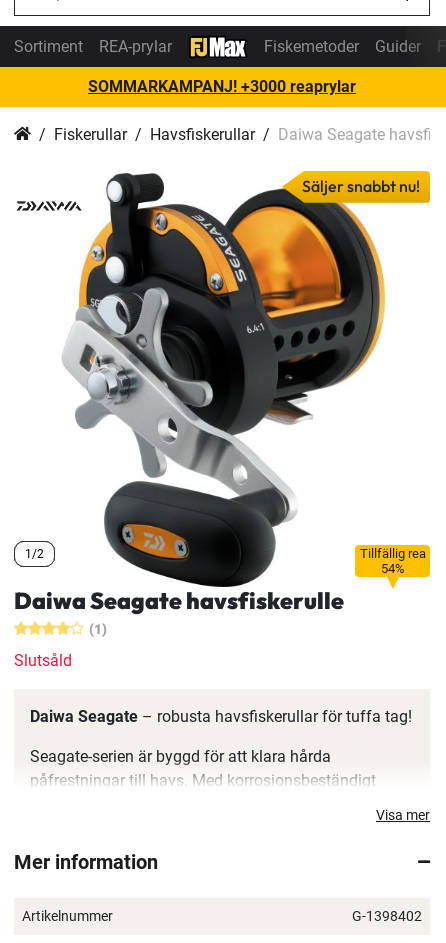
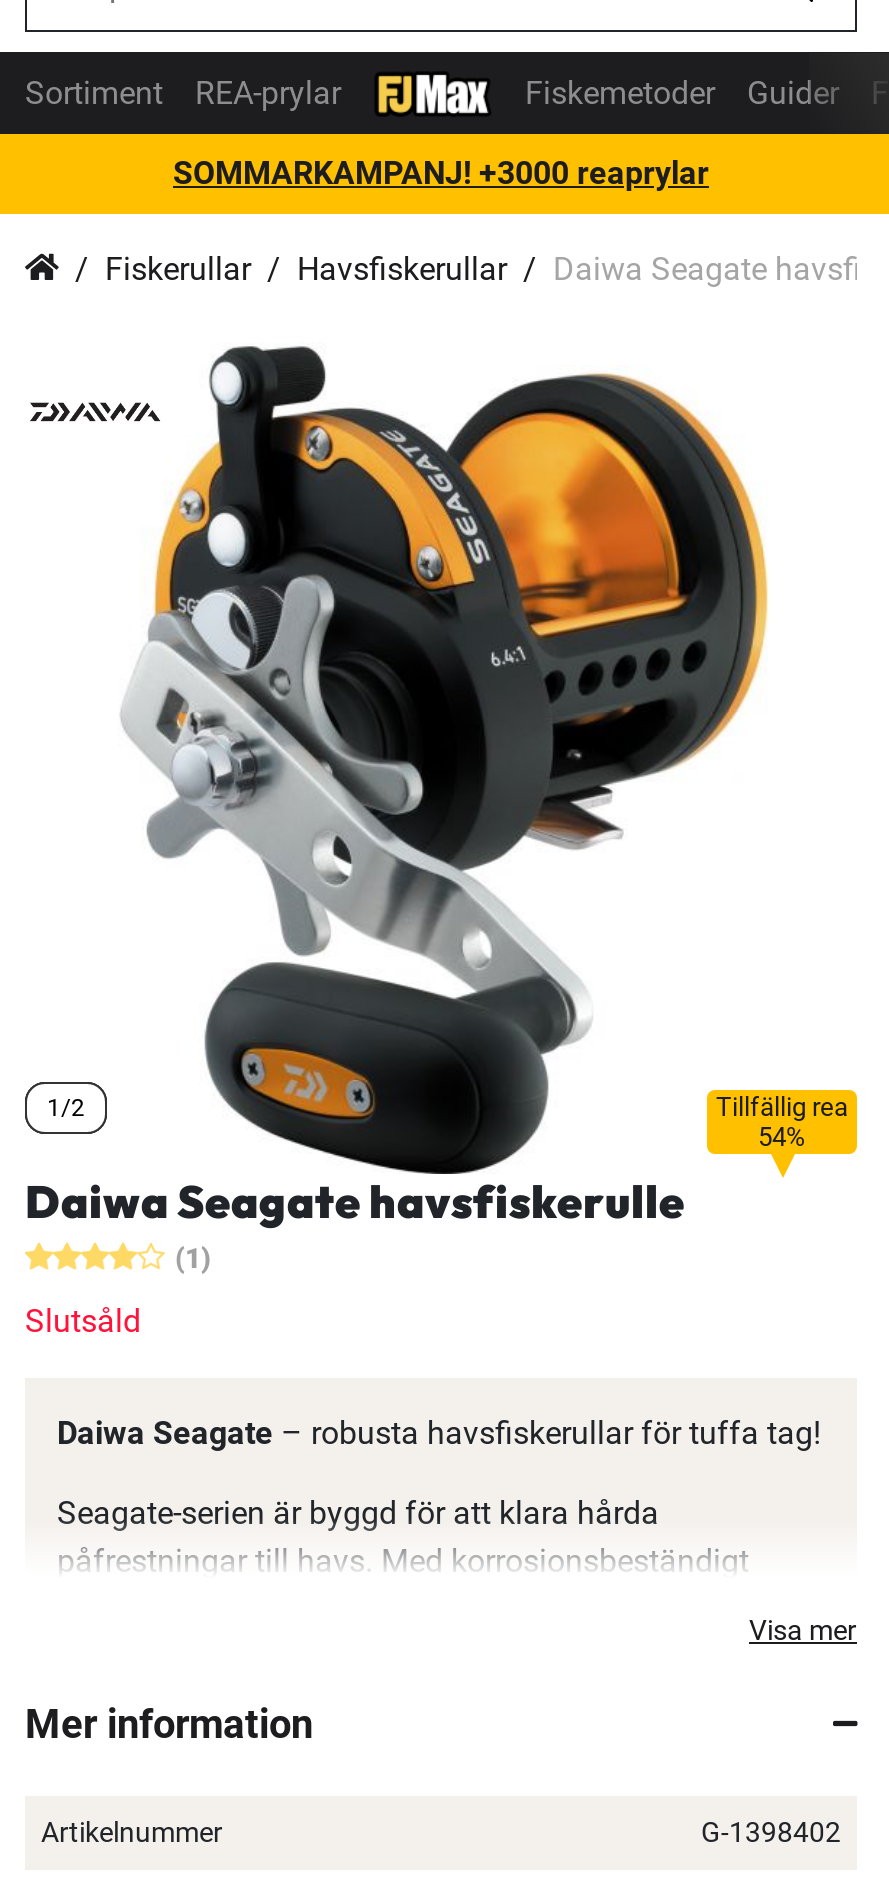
[302,176,420,196] Säljer snabbt nu! -> none

